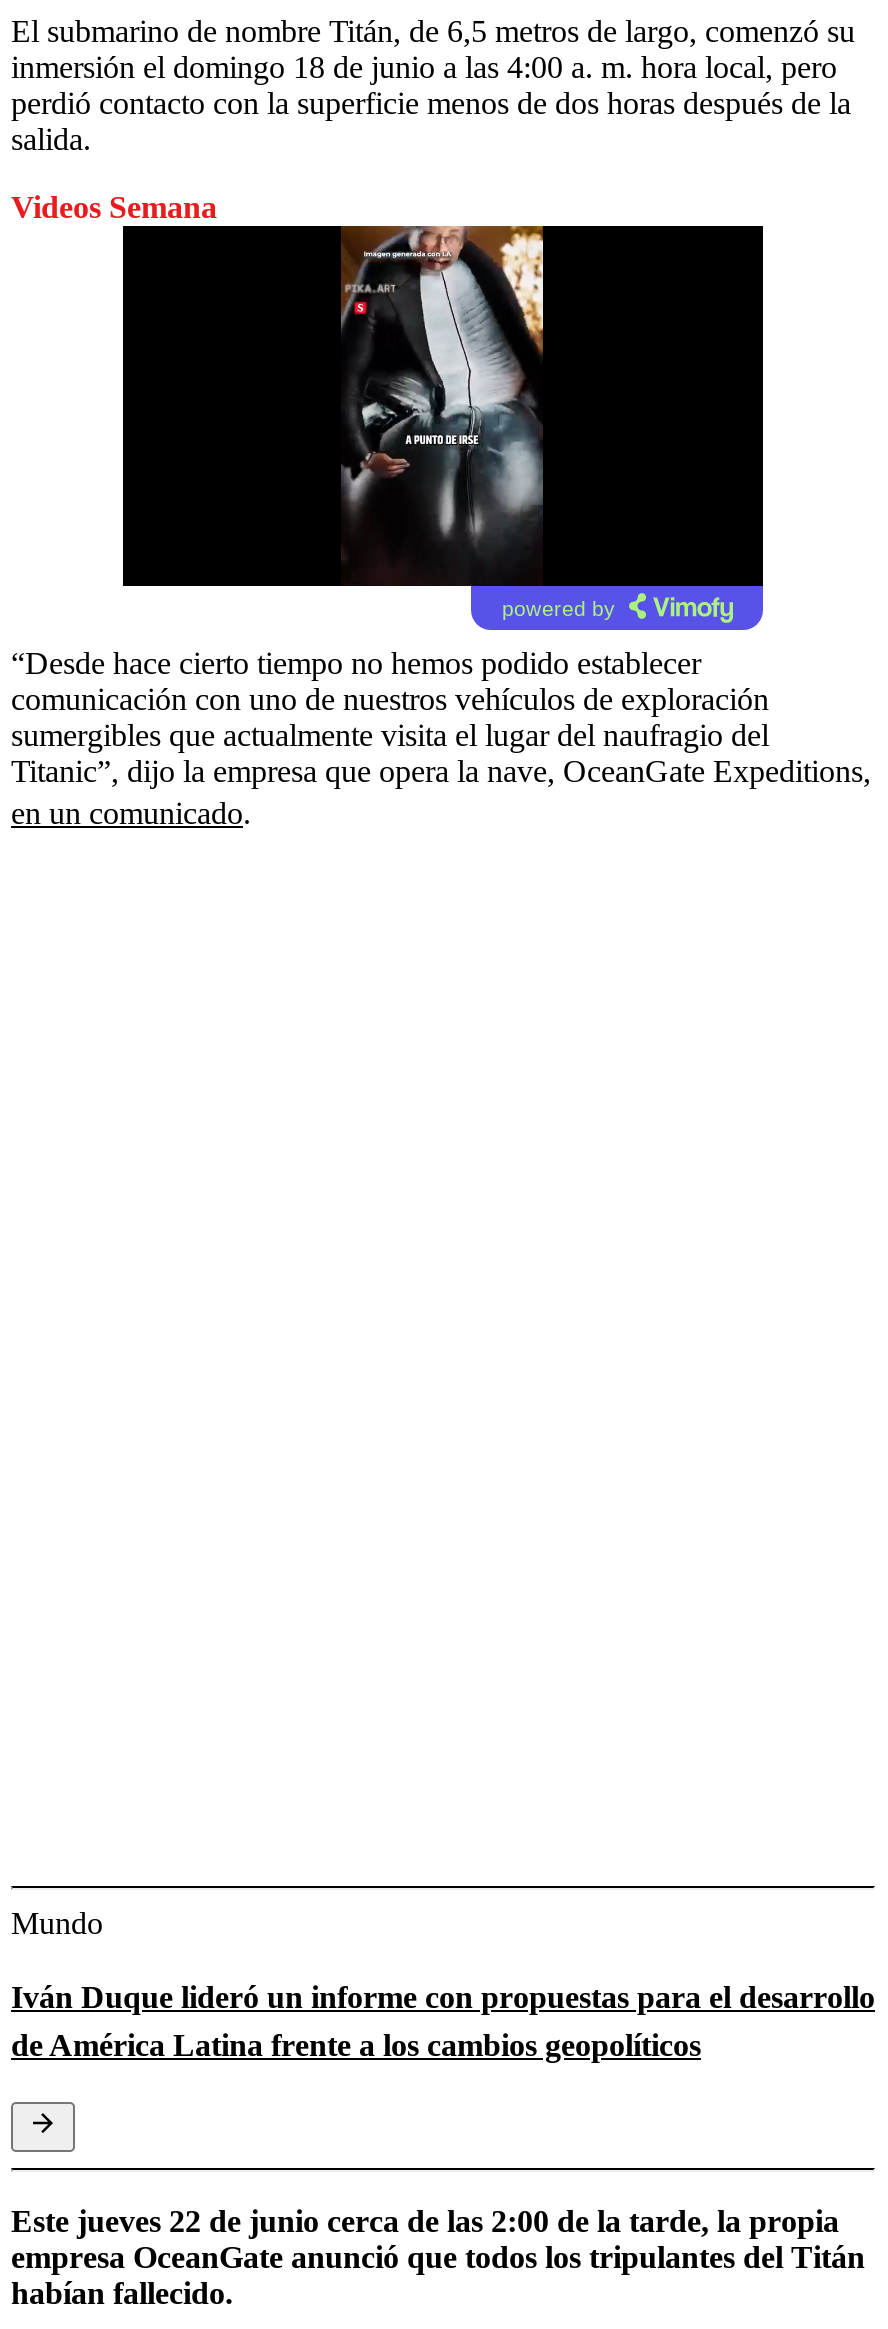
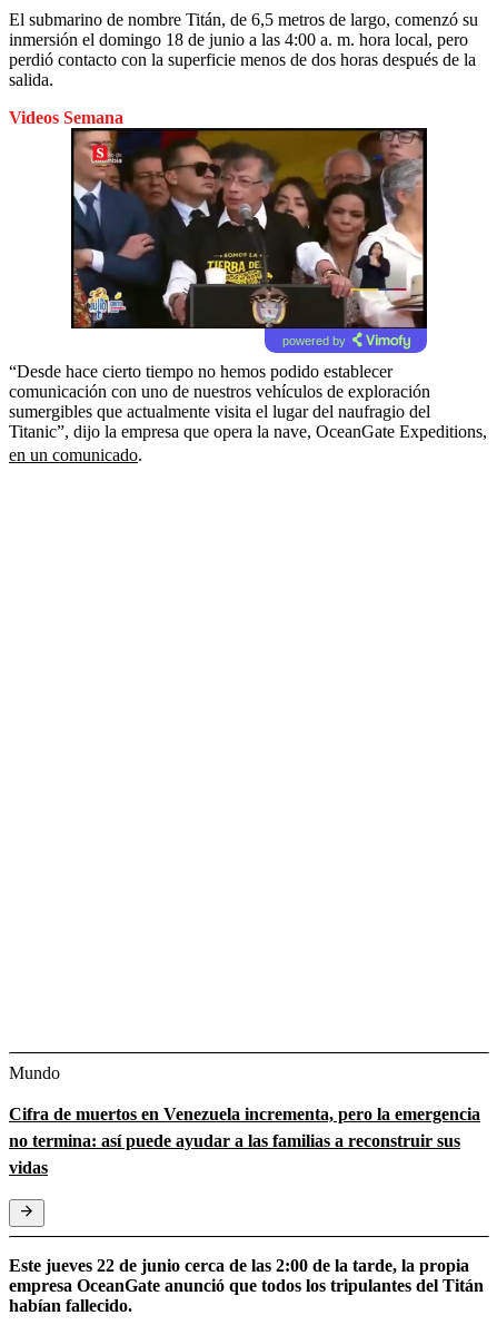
[125,224,757,586] [image] -> [72,127,425,328] [image]
[11,1979,875,2061] Iván Duque lideró un informe con propuestas para el desarrollo | de América Latina frente a los cambios geopolíticos -> [9,1104,480,1176] Cifra de muertos en Venezuela incrementa, pero la emergencia | no termina: así puede ayudar a las familias a reconstruir sus | vidas

